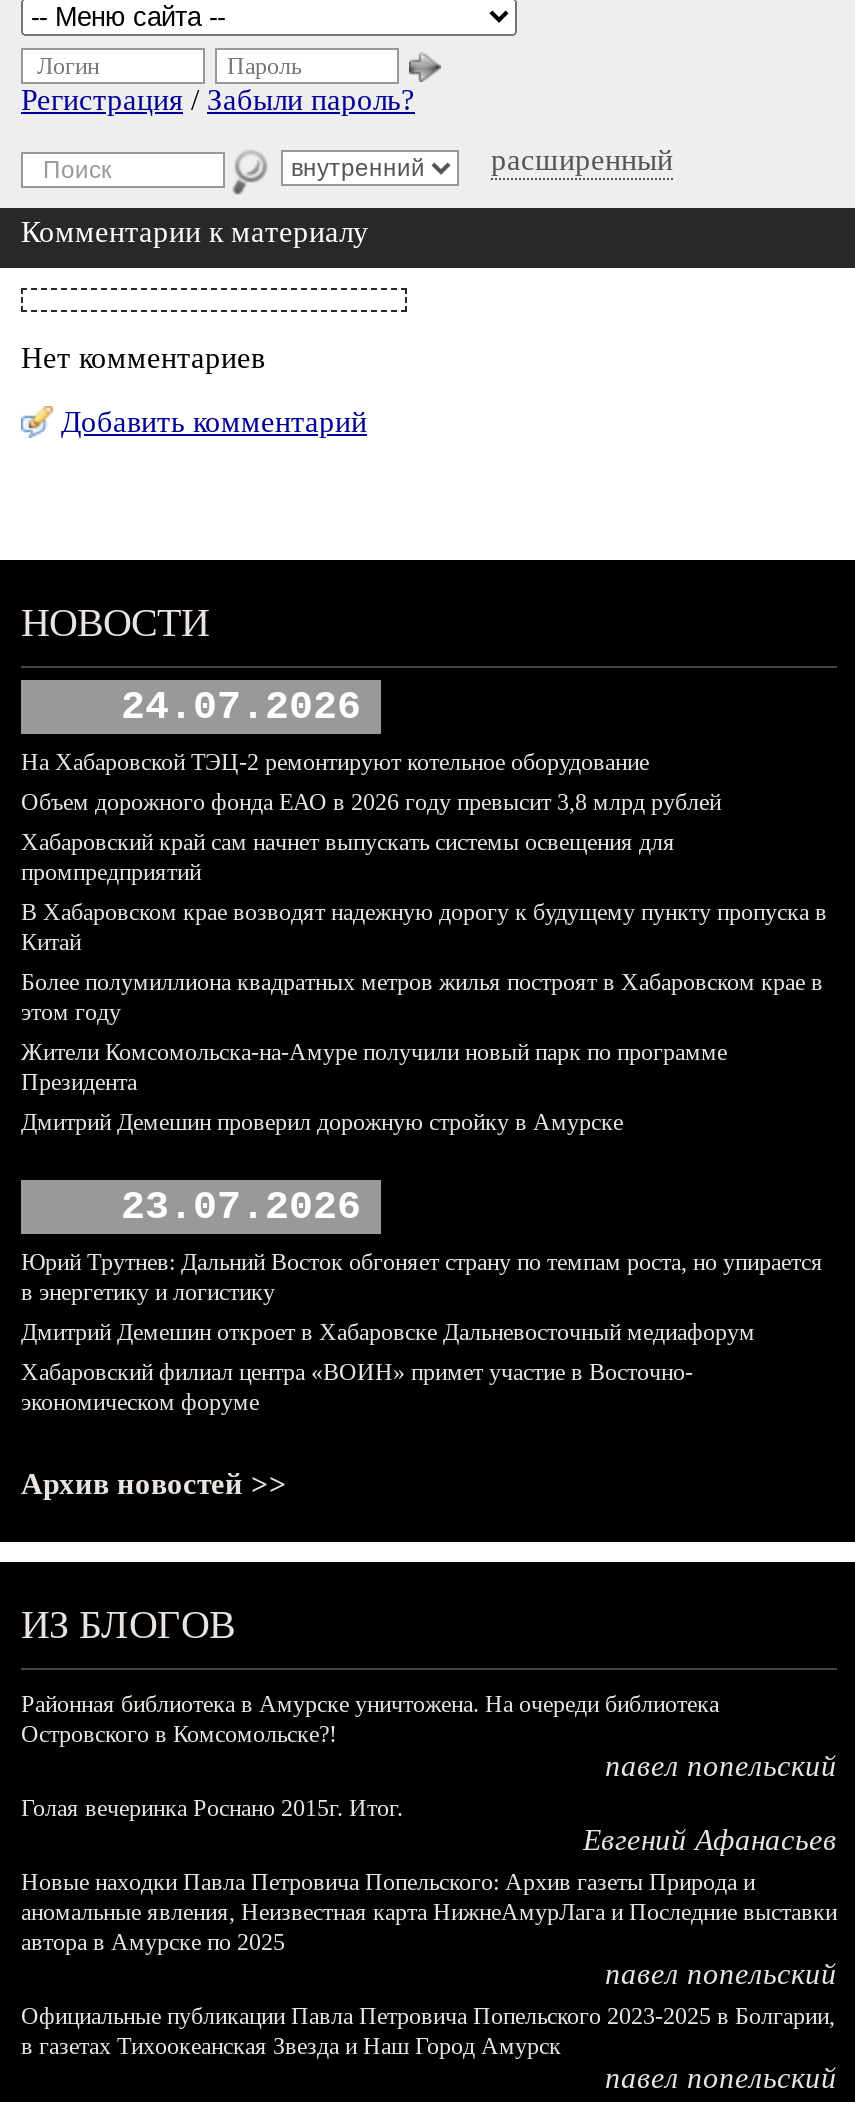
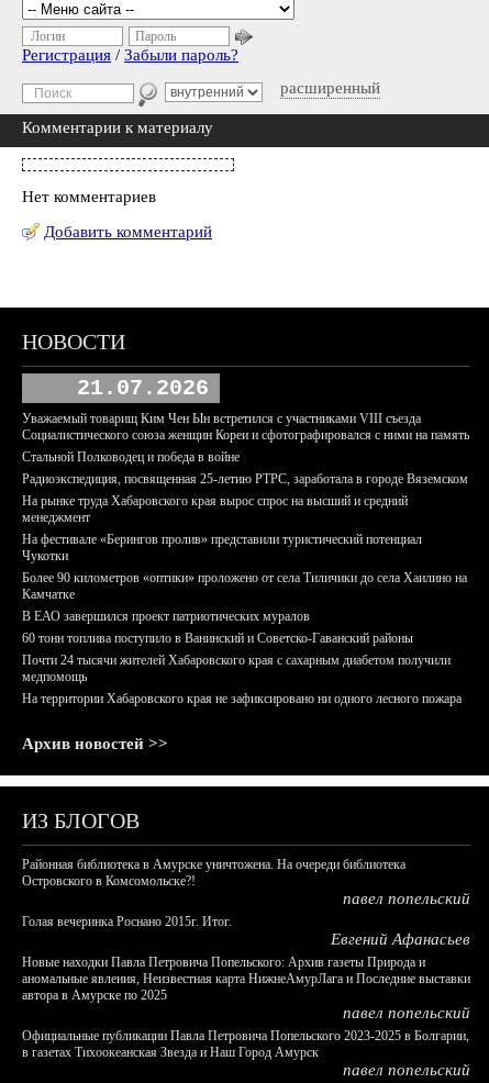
[21,684,827,1416] 24.07.2026 | На Хабаровской ТЭЦ-2 ремонтируют котельное оборудование | Объем дорожного фонда ЕАО в 2026 году превысит 3,8 млрд рублей | Хабаровский край сам начнет выпускать системы освещения для | промпредприятий | В Хабаровском крае возводят надежную дорогу к будущему пункту пропуска в | Китай | Более полумиллиона квадратных метров жилья построят в Хабаровском крае в | этом году | Жители Комсомольска-на-Амуре получили новый парк по программе | Президента | Дмитрий Демешин проверил дорожную стройку в Амурске | 23.07.2026 | Юрий Трутнев: Дальний Восток обгоняет страну по темпам роста, но упирается | в энергетику и логистику | Дмитрий Демешин откроет в Хабаровске Дальневосточный медиафорум | Хабаровский филиал центра «ВОИН» примет участие в Восточно- | экономическом форуме -> [22,376,469,706] 21.07.2026 | Уважаемый товарищ Ким Чен Ын встретился с участниками VIII съезда | Социалистического союза женщин Кореи и сфотографировался с ними на память | Стальной Полководец и победа в войне | Радиоэкспедиция, посвященная 25-летию РТРС, заработала в городе Вяземском | На рынке труда Хабаровского края вырос спрос на высший и средний | менеджмент | На фестивале «Берингов пролив» представили туристический потенциал | Чукотки | Более 90 километров «оптики» проложено от села Тиличики до села Хаилино на | Камчатке | В ЕАО завершился проект патриотических муралов | 60 тонн топлива поступило в Ванинский и Советско-Гаванский районы | Почти 24 тысячи жителей Хабаровского края с сахарным диабетом получили | медпомощь | На территории Хабаровского края не зафиксировано ни одного лесного пожара

